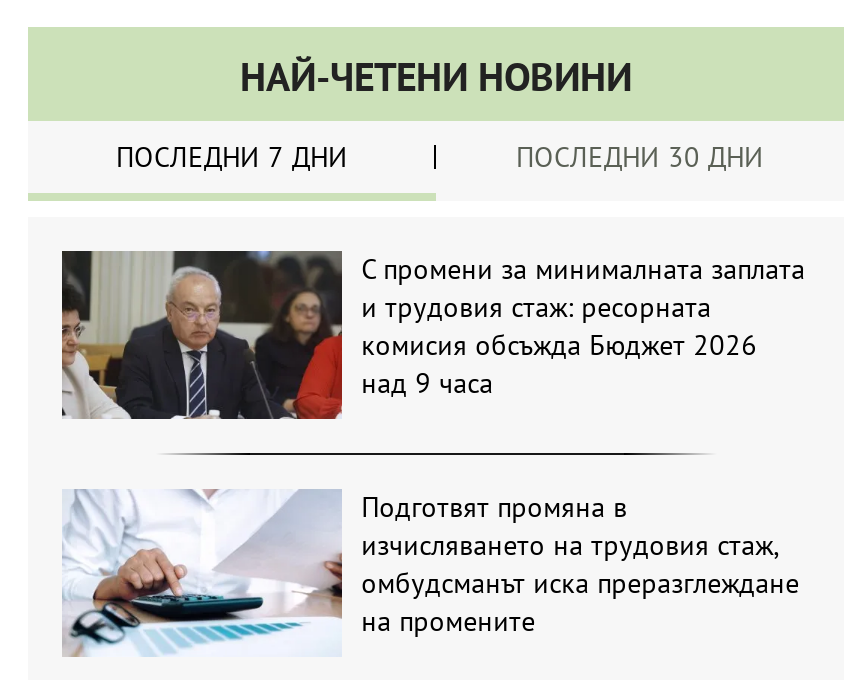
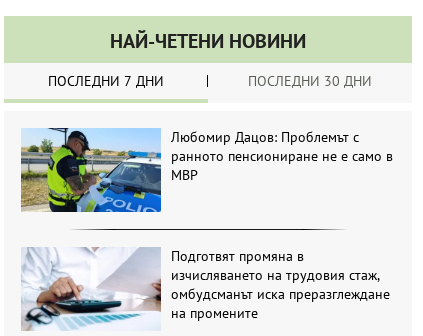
[60,249,805,421] [image] | С промени за минималната заплата | и трудовия стаж: ресорната | комисия обсъжда Бюджет 2026 | над 9 часа -> [21,127,393,213] [image] | Любомир Дацов: Проблемът с | ранното пенсиониране не е само в | МВР

